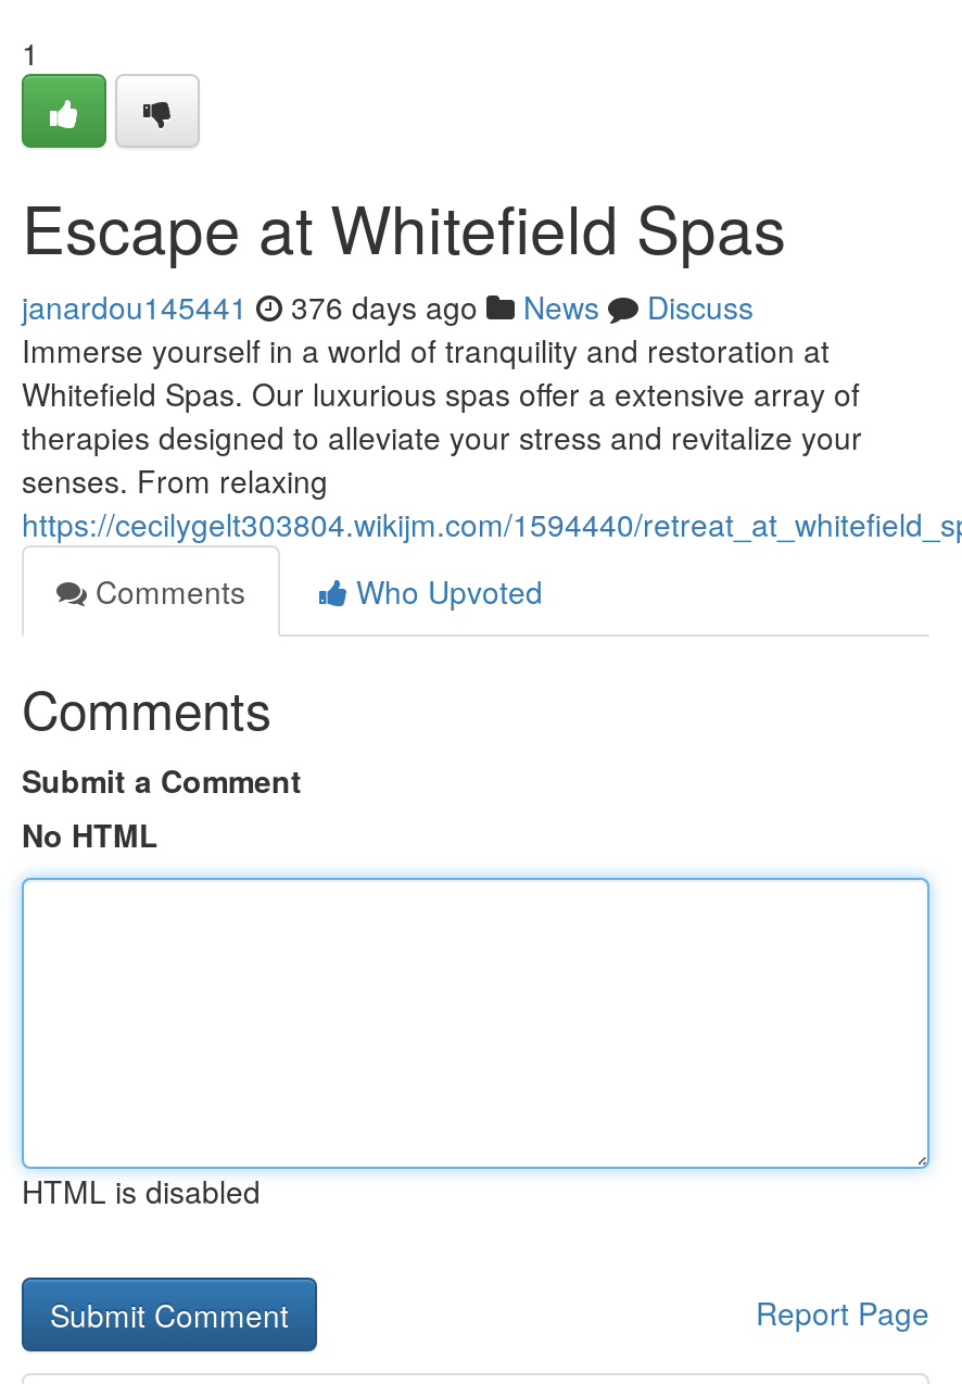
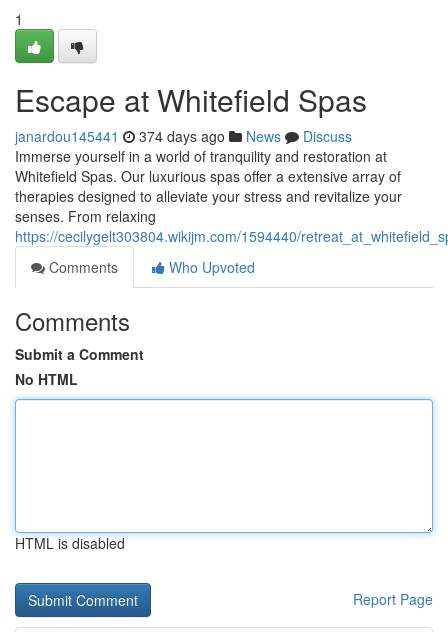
[22,285,754,328] janardou145441 376 days ago News Discuss -> [15,126,352,146] janardou145441 374 days ago News Discuss

